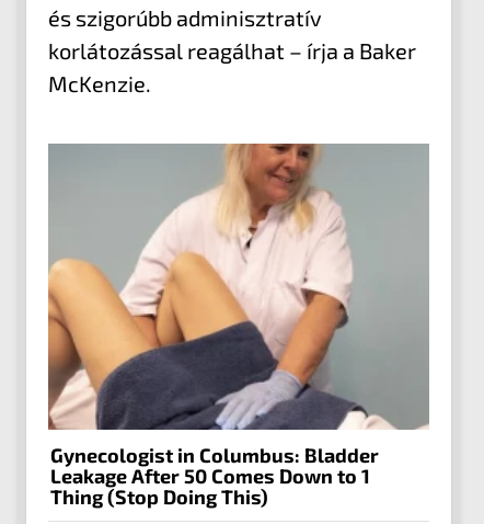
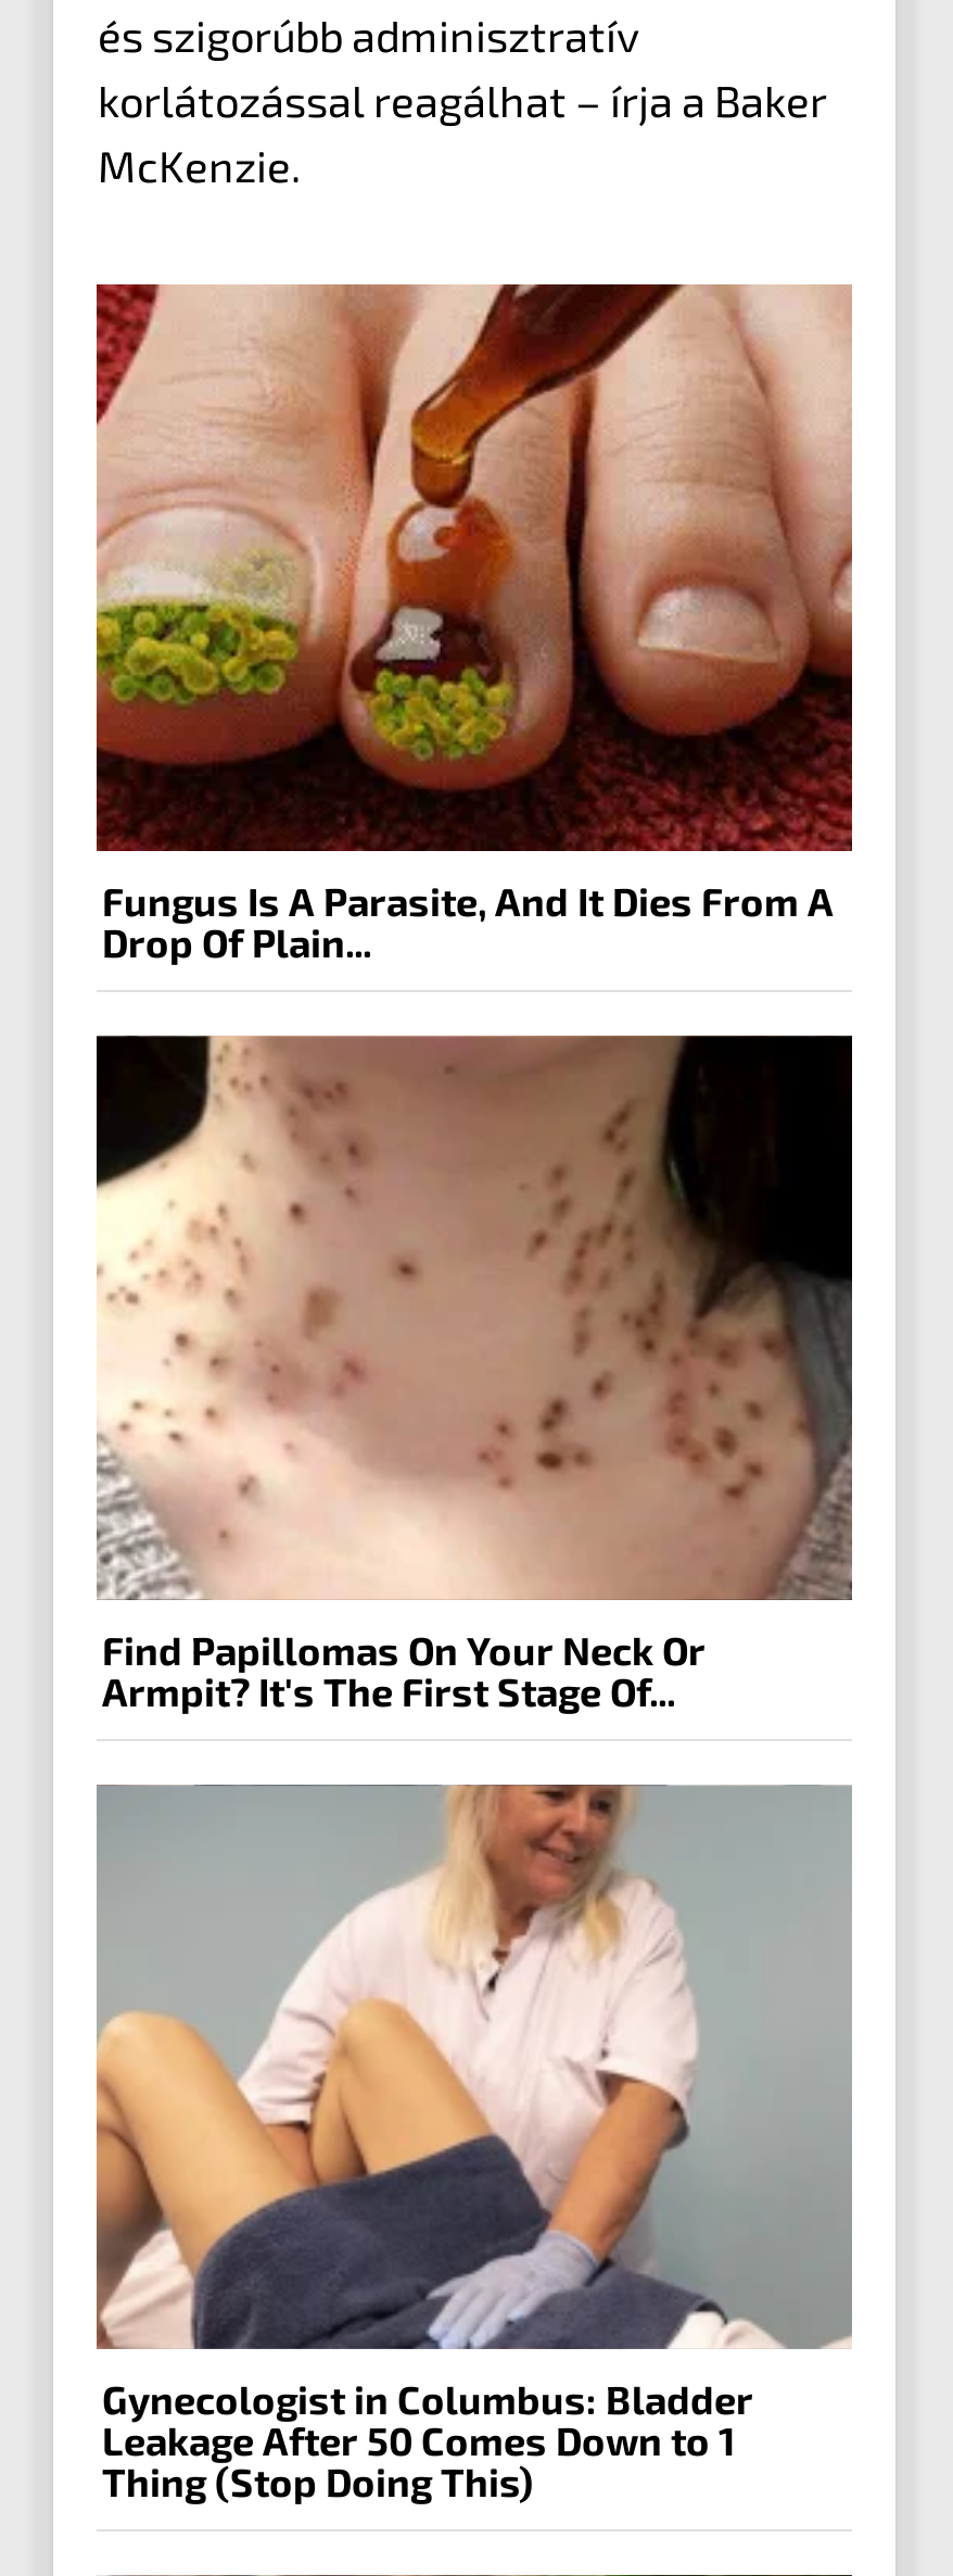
none -> [94,282,854,965] [image] | Fungus Is A Parasite, And It Dies From A | Drop Of Plain...
none -> [94,1033,854,1715] [image] | Find Papillomas On Your Neck Or | Armpit? It's The First Stage Of...

